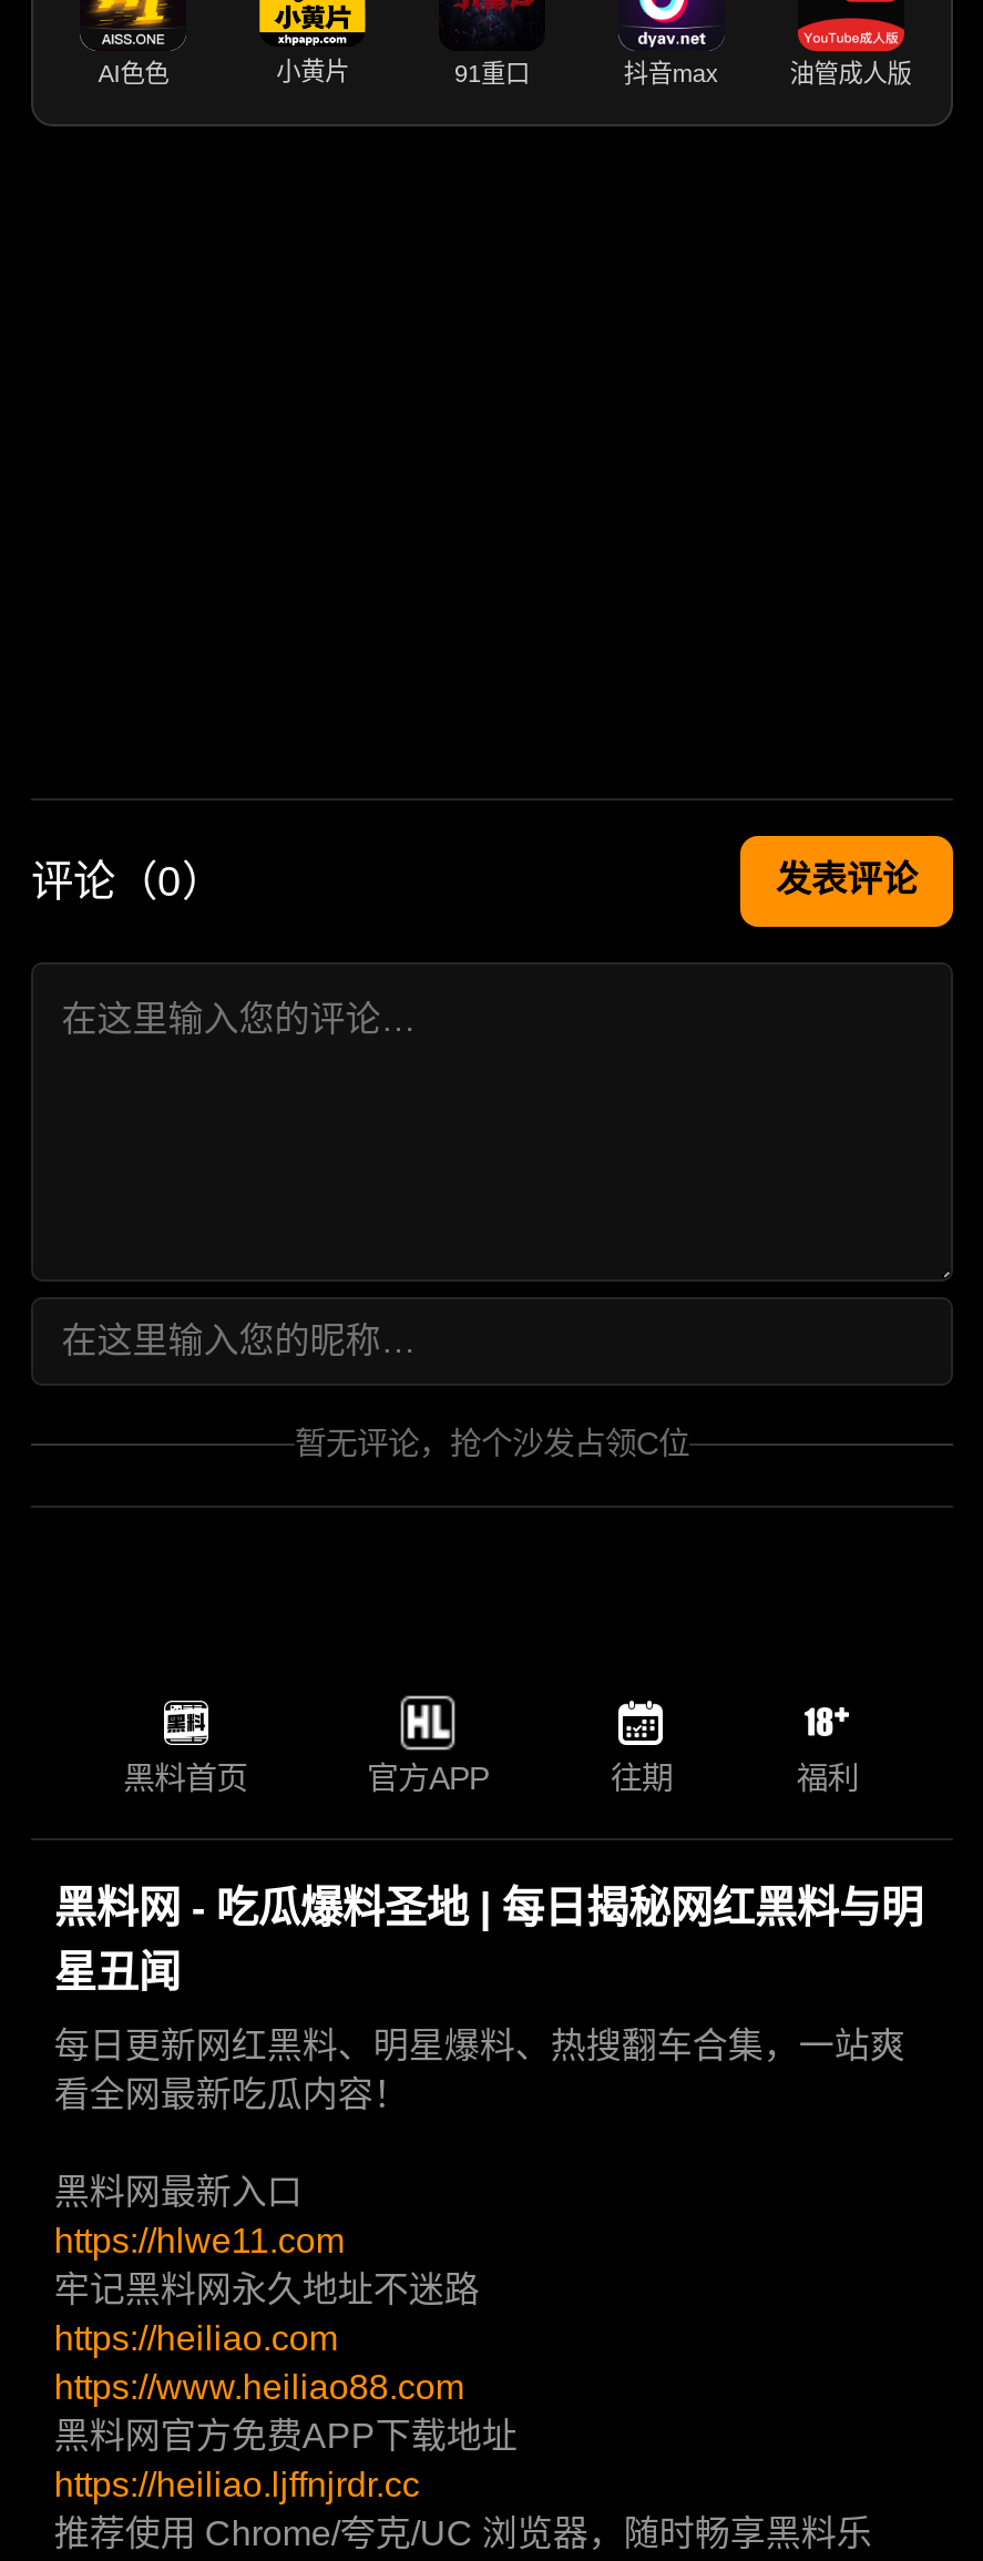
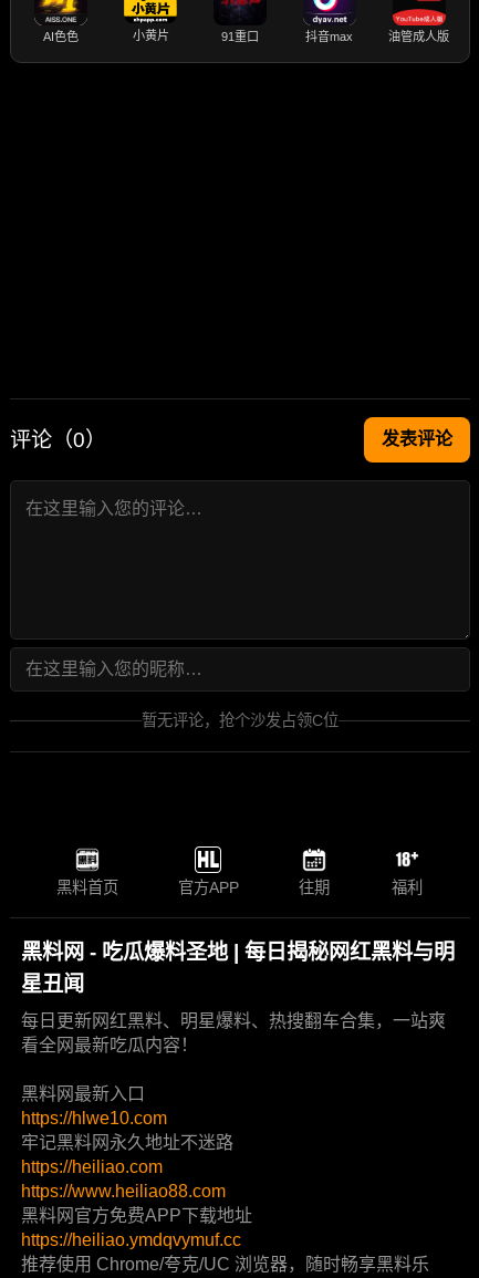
[54,2222,344,2259] https://hlwe11.com -> [21,1109,167,1128] https://hlwe10.com
[54,2466,420,2503] https://heiliao.ljffnjrdr.cc -> [21,1230,242,1249] https://heiliao.ymdqvymuf.cc

